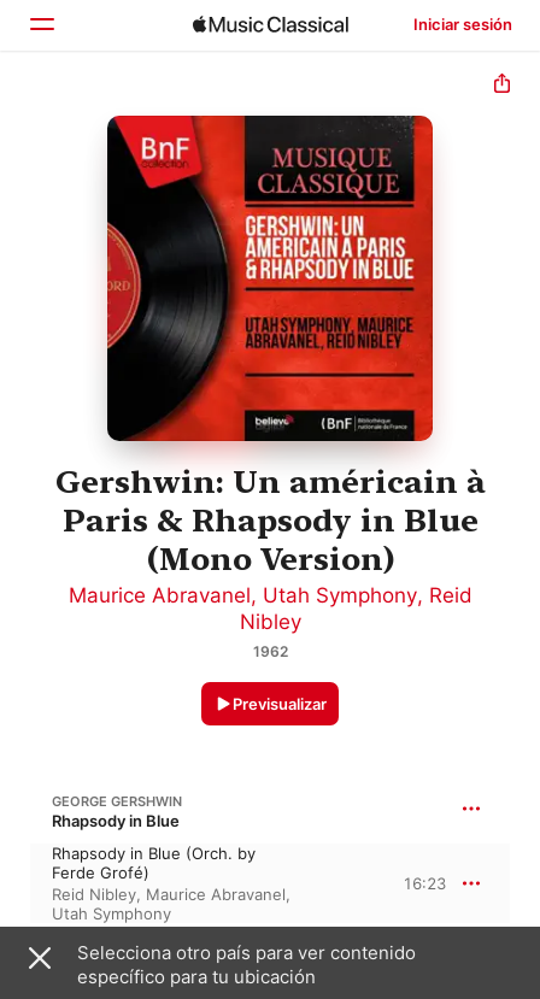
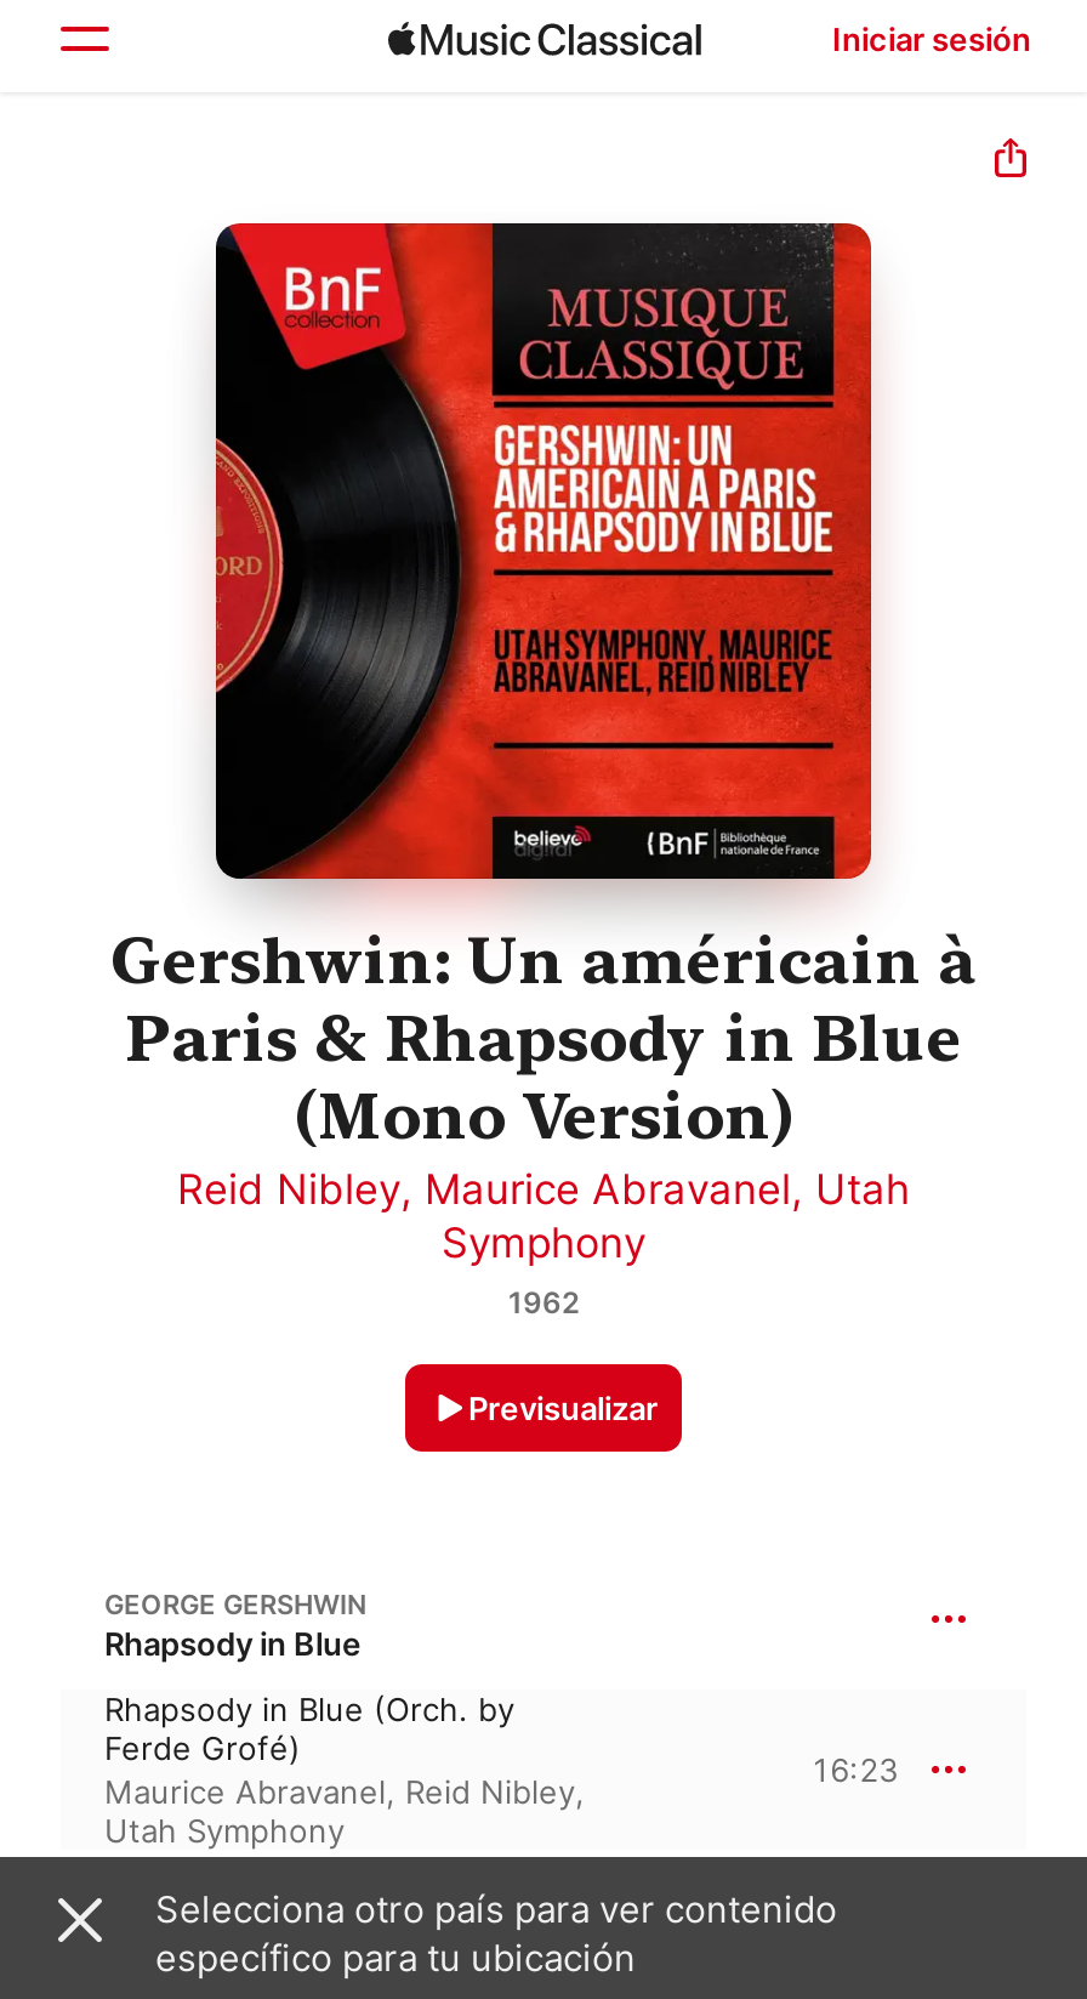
[68,584,472,634] Maurice Abravanel, Utah Symphony, Reid | Nibley -> [177,1166,910,1268] Reid Nibley, Maurice Abravanel, Utah | Symphony
[52,885,290,904] Reid Nibley, Maurice Abravanel, -> [104,1773,585,1812] Maurice Abravanel, Reid Nibley,

